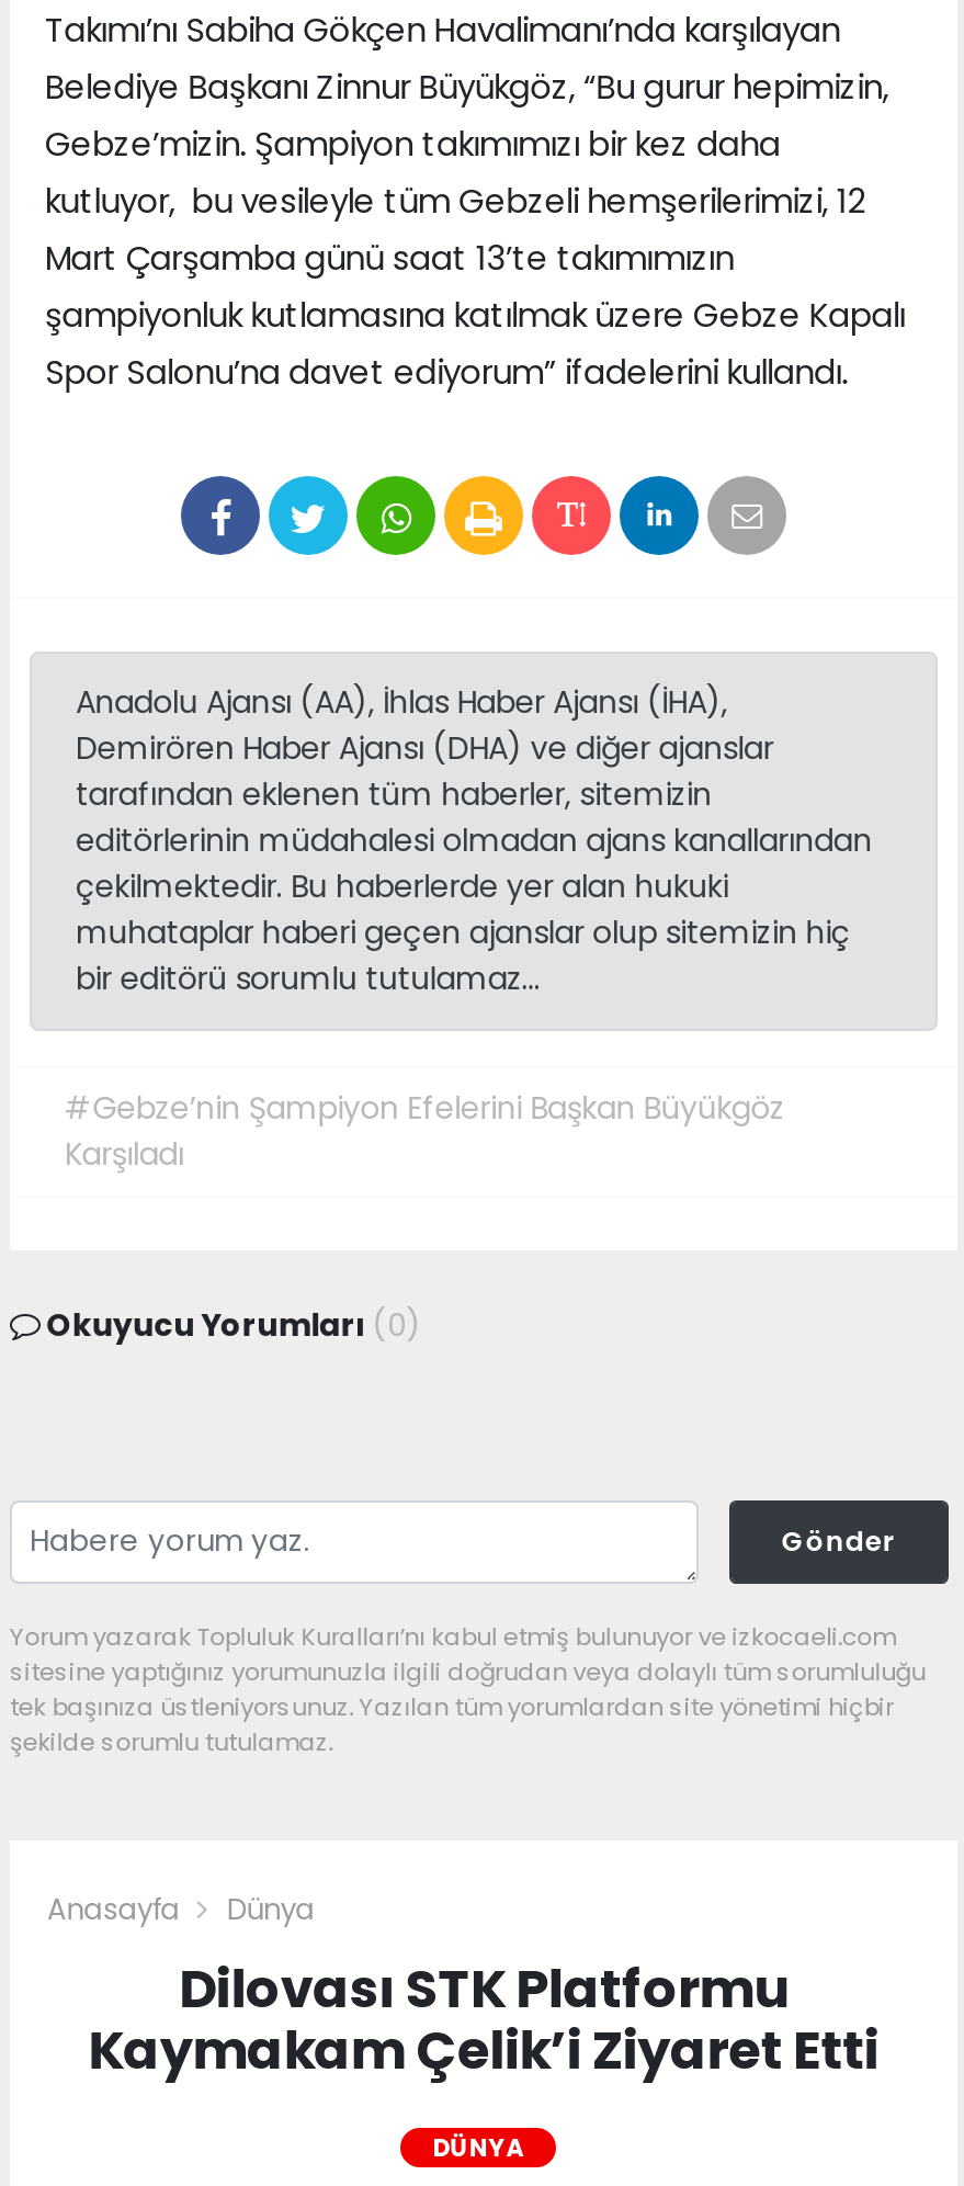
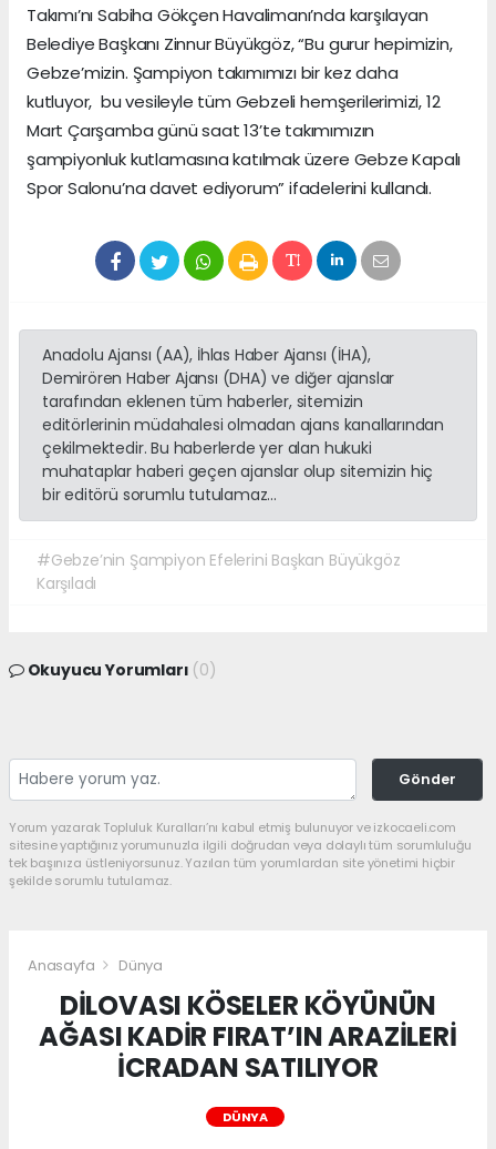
[88,1952,879,2086] Dilovası STK Platformu | Kaymakam Çelik’i Ziyaret Etti -> [39,987,457,1086] DİLOVASI KÖSELER KÖYÜNÜN | AĞASI KADİR FIRAT’IN ARAZİLERİ | İCRADAN SATILIYOR

